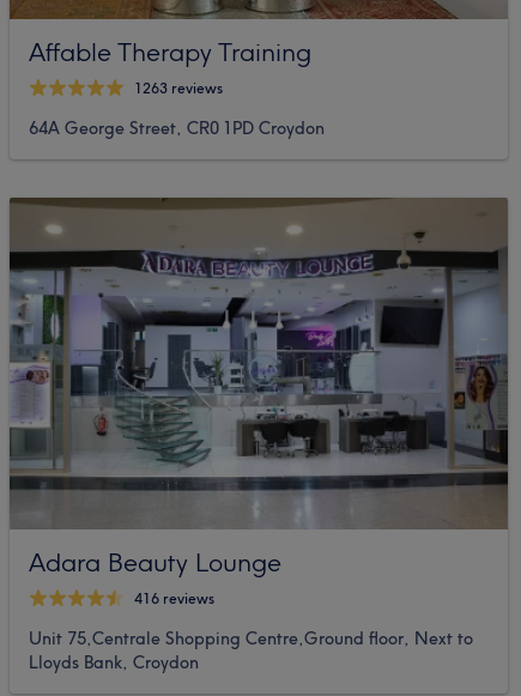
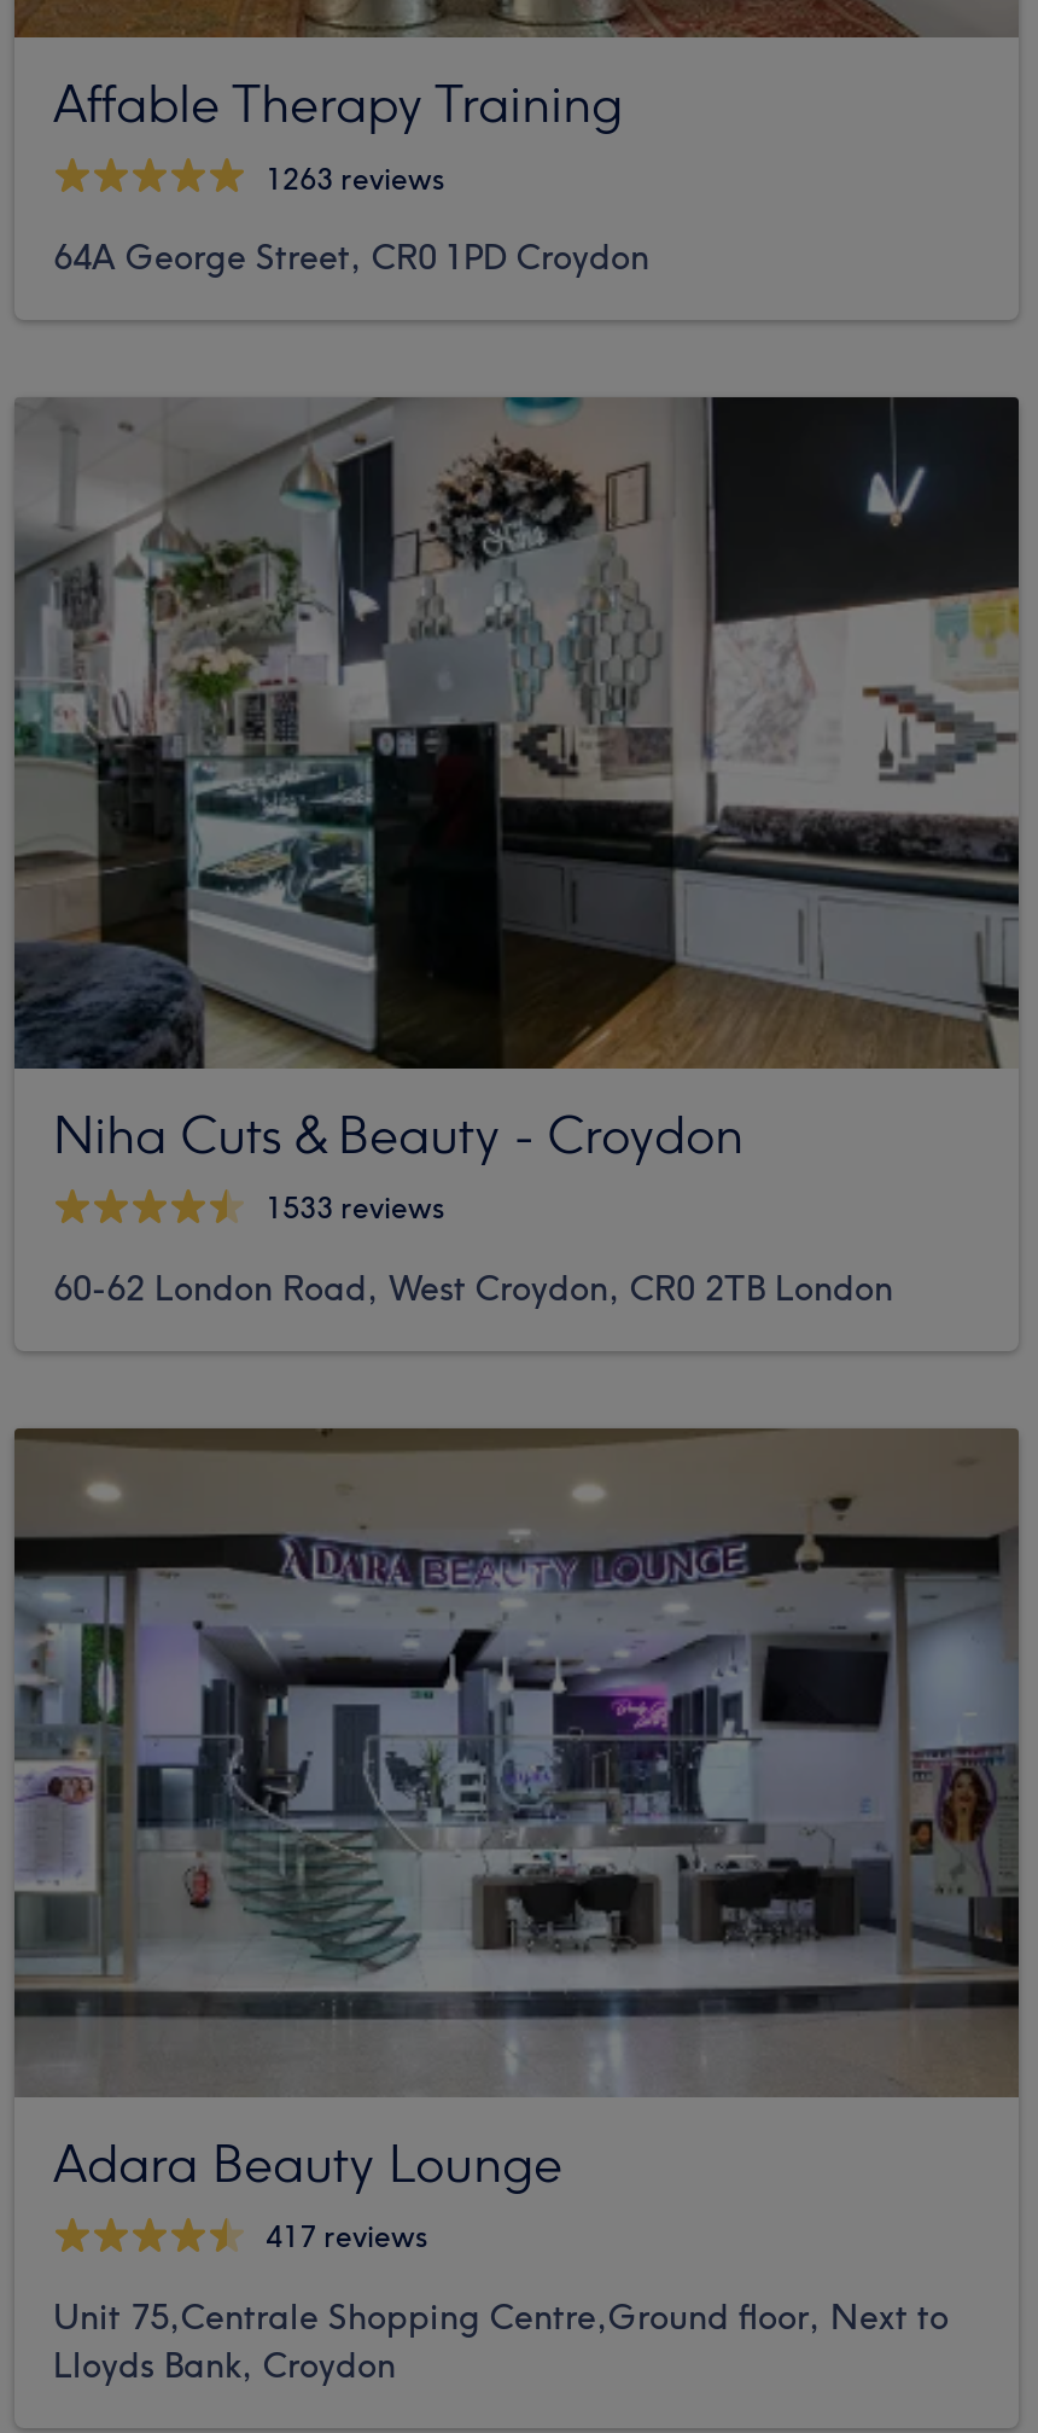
none -> [14,394,1019,1309] [image] | Niha Cuts & Beauty - Croydon | 1533 reviews | 60-62 London Road, West Croydon, CR0 2TB London
[134,590,214,608] 416 reviews -> [266,2219,427,2255] 417 reviews

